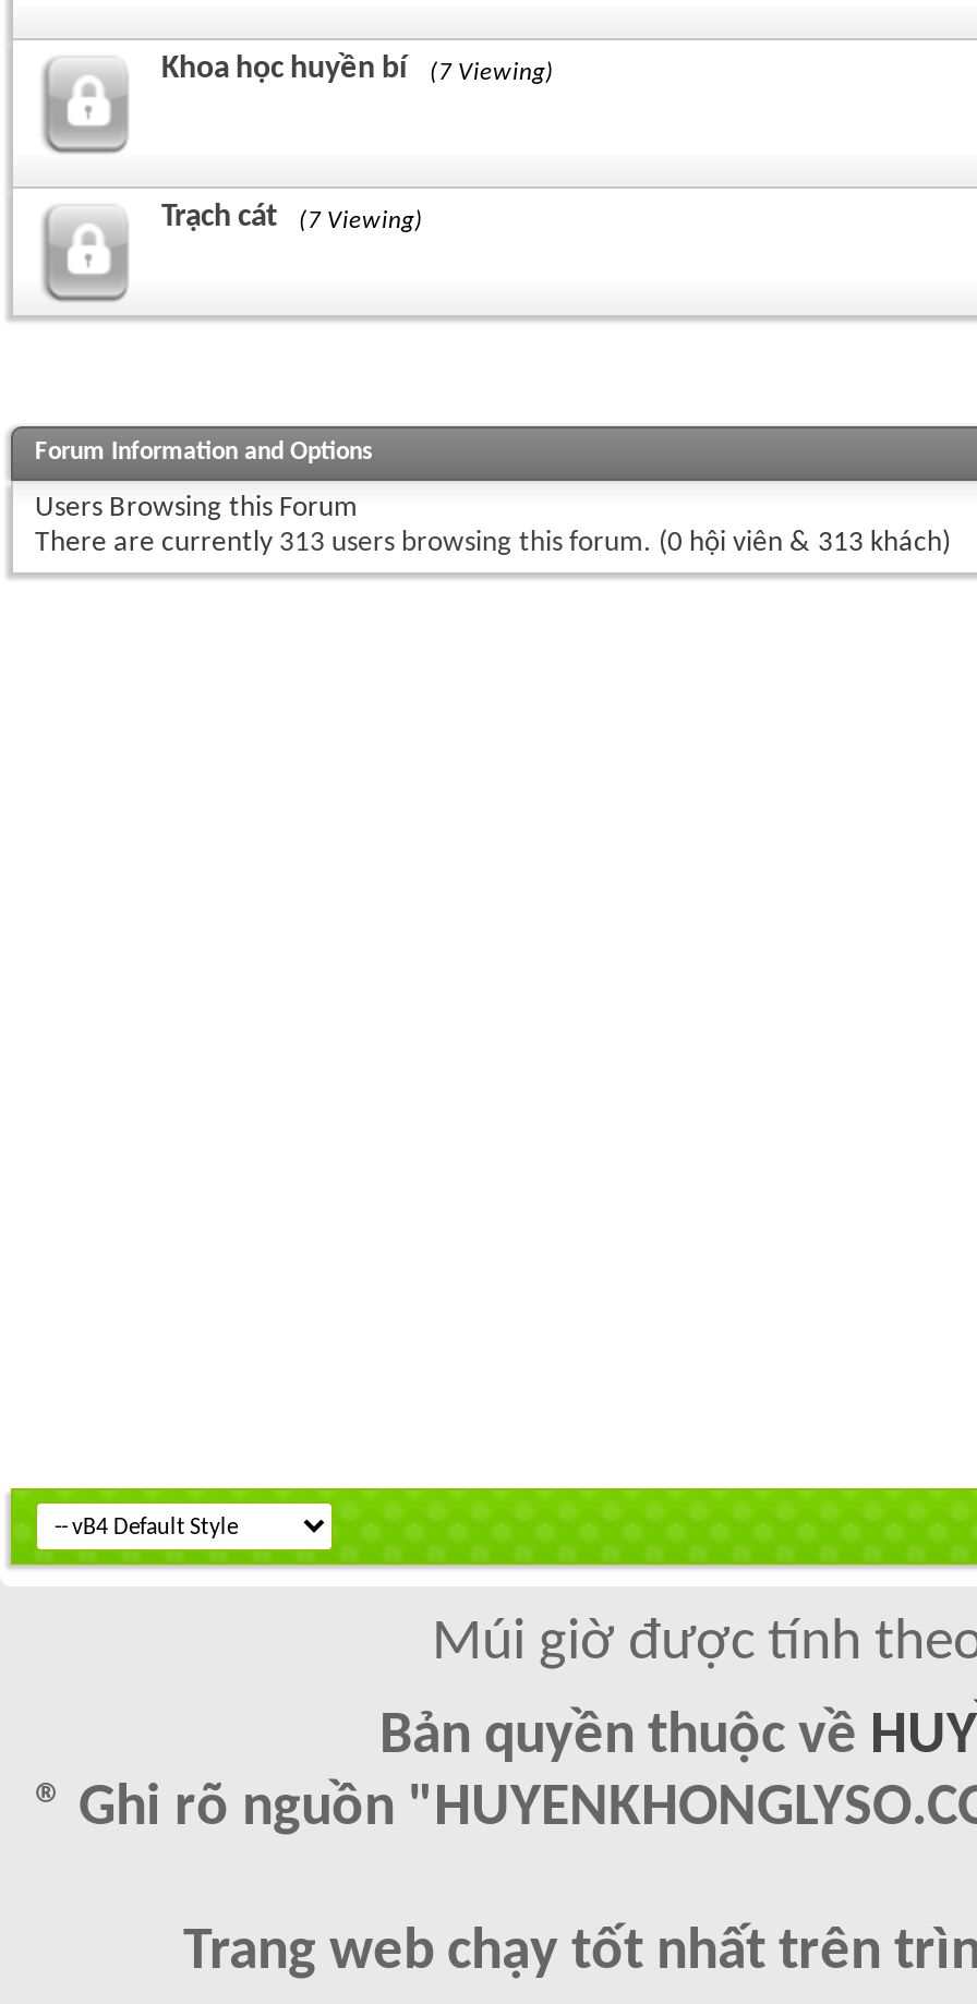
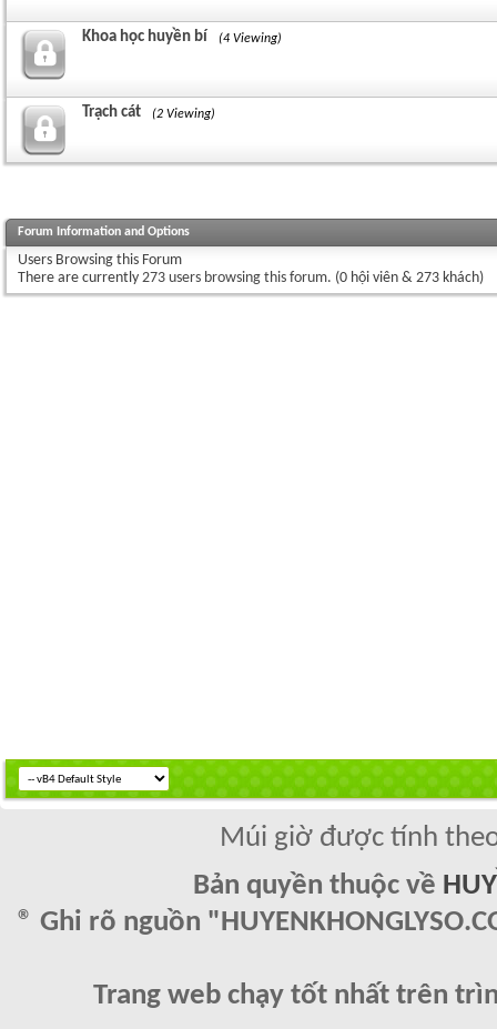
[161,54,554,87] Khoa học huyền bí (7 Viewing) -> [82,29,282,46] Khoa học huyền bí (4 Viewing)
[161,203,423,235] Trạch cát (7 Viewing) -> [82,105,215,121] Trạch cát (2 Viewing)
[35,530,951,558] There are currently 313 users browsing this forum. (0 hội viên & 313 khách) -> [18,271,484,286] There are currently 273 users browsing this forum. (0 hội viên & 273 khách)

